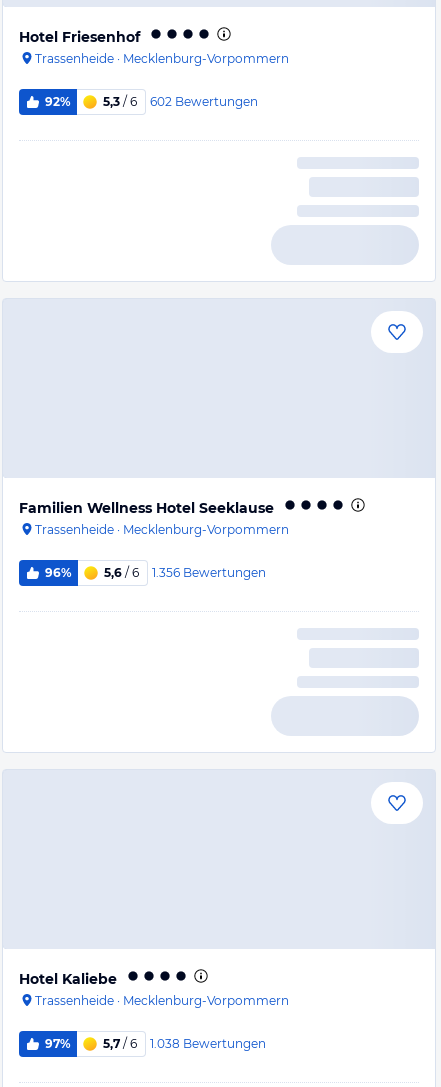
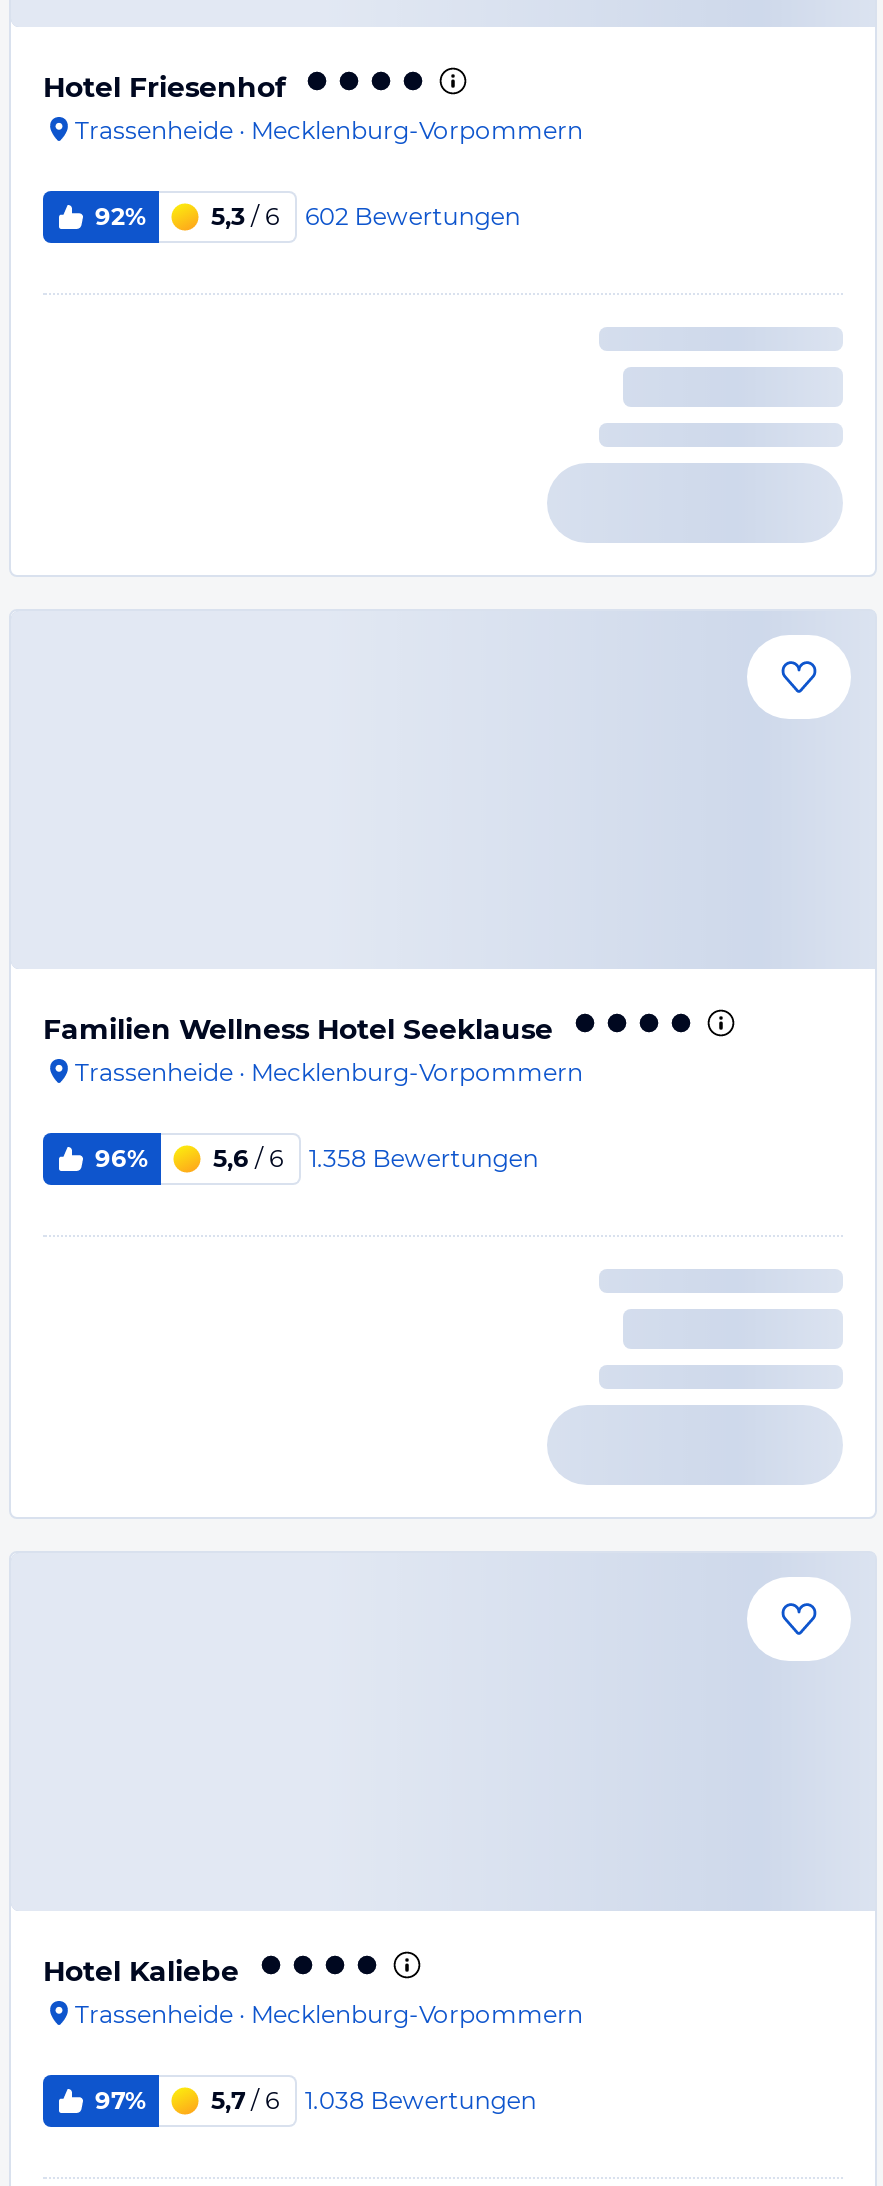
[104,564,266,580] 5,6 / 6 1.356 Bewertungen -> [213,1142,539,1173] 5,6 / 6 1.358 Bewertungen

